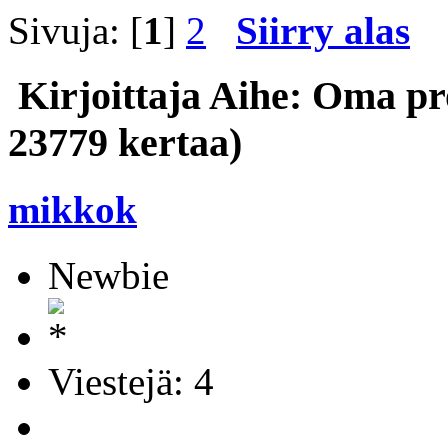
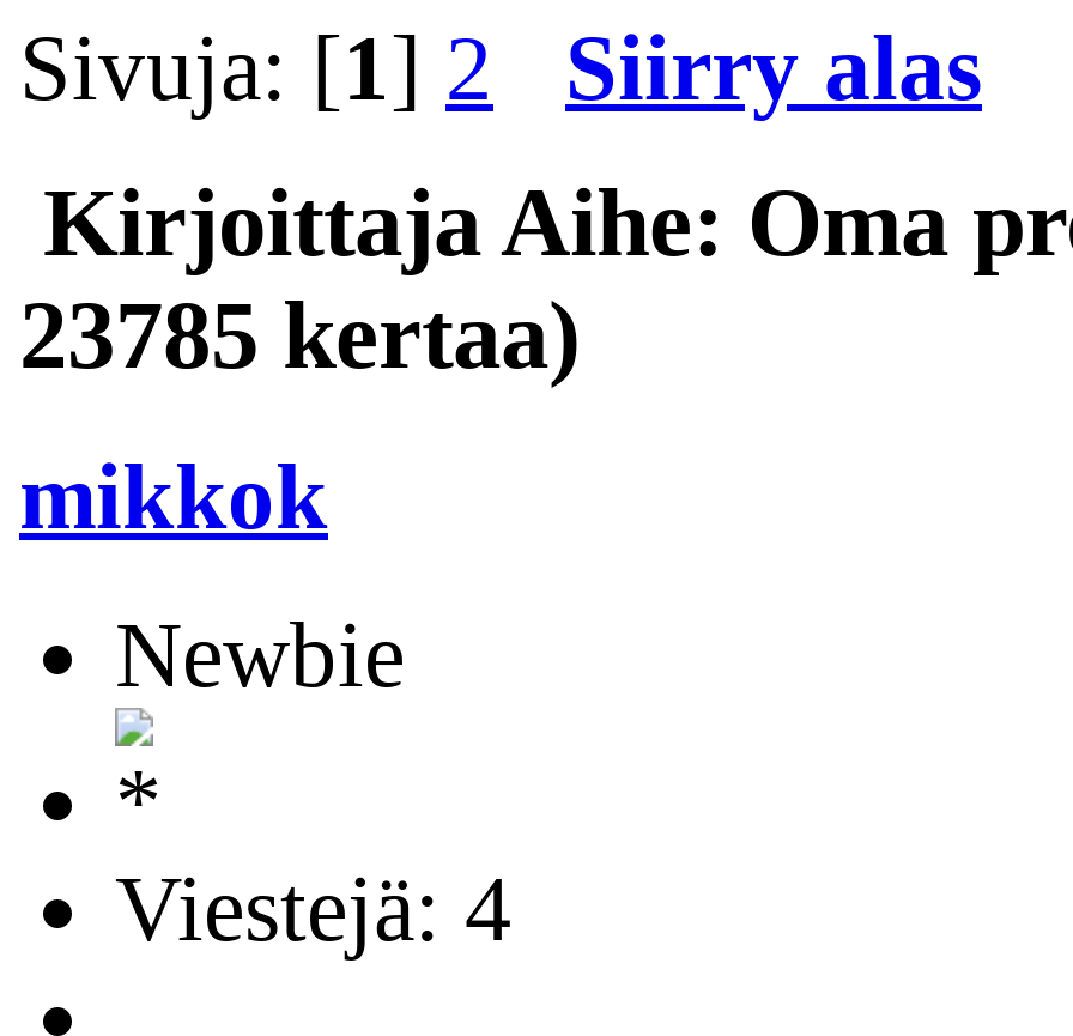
[8,120,242,165] 23779 kertaa) -> [19,281,580,389] 23785 kertaa)

